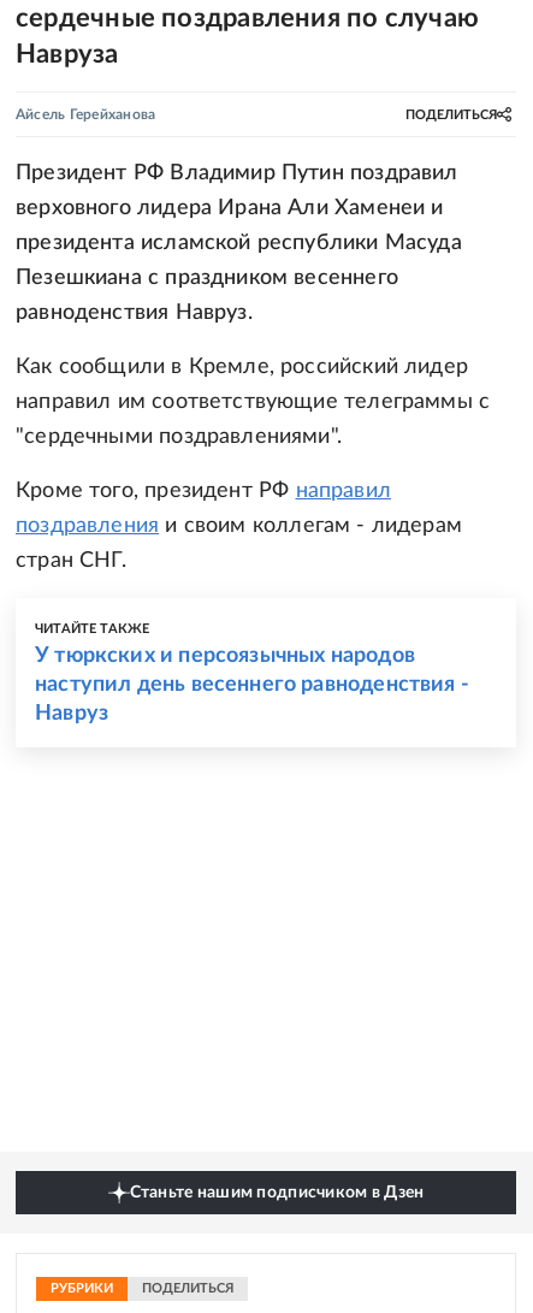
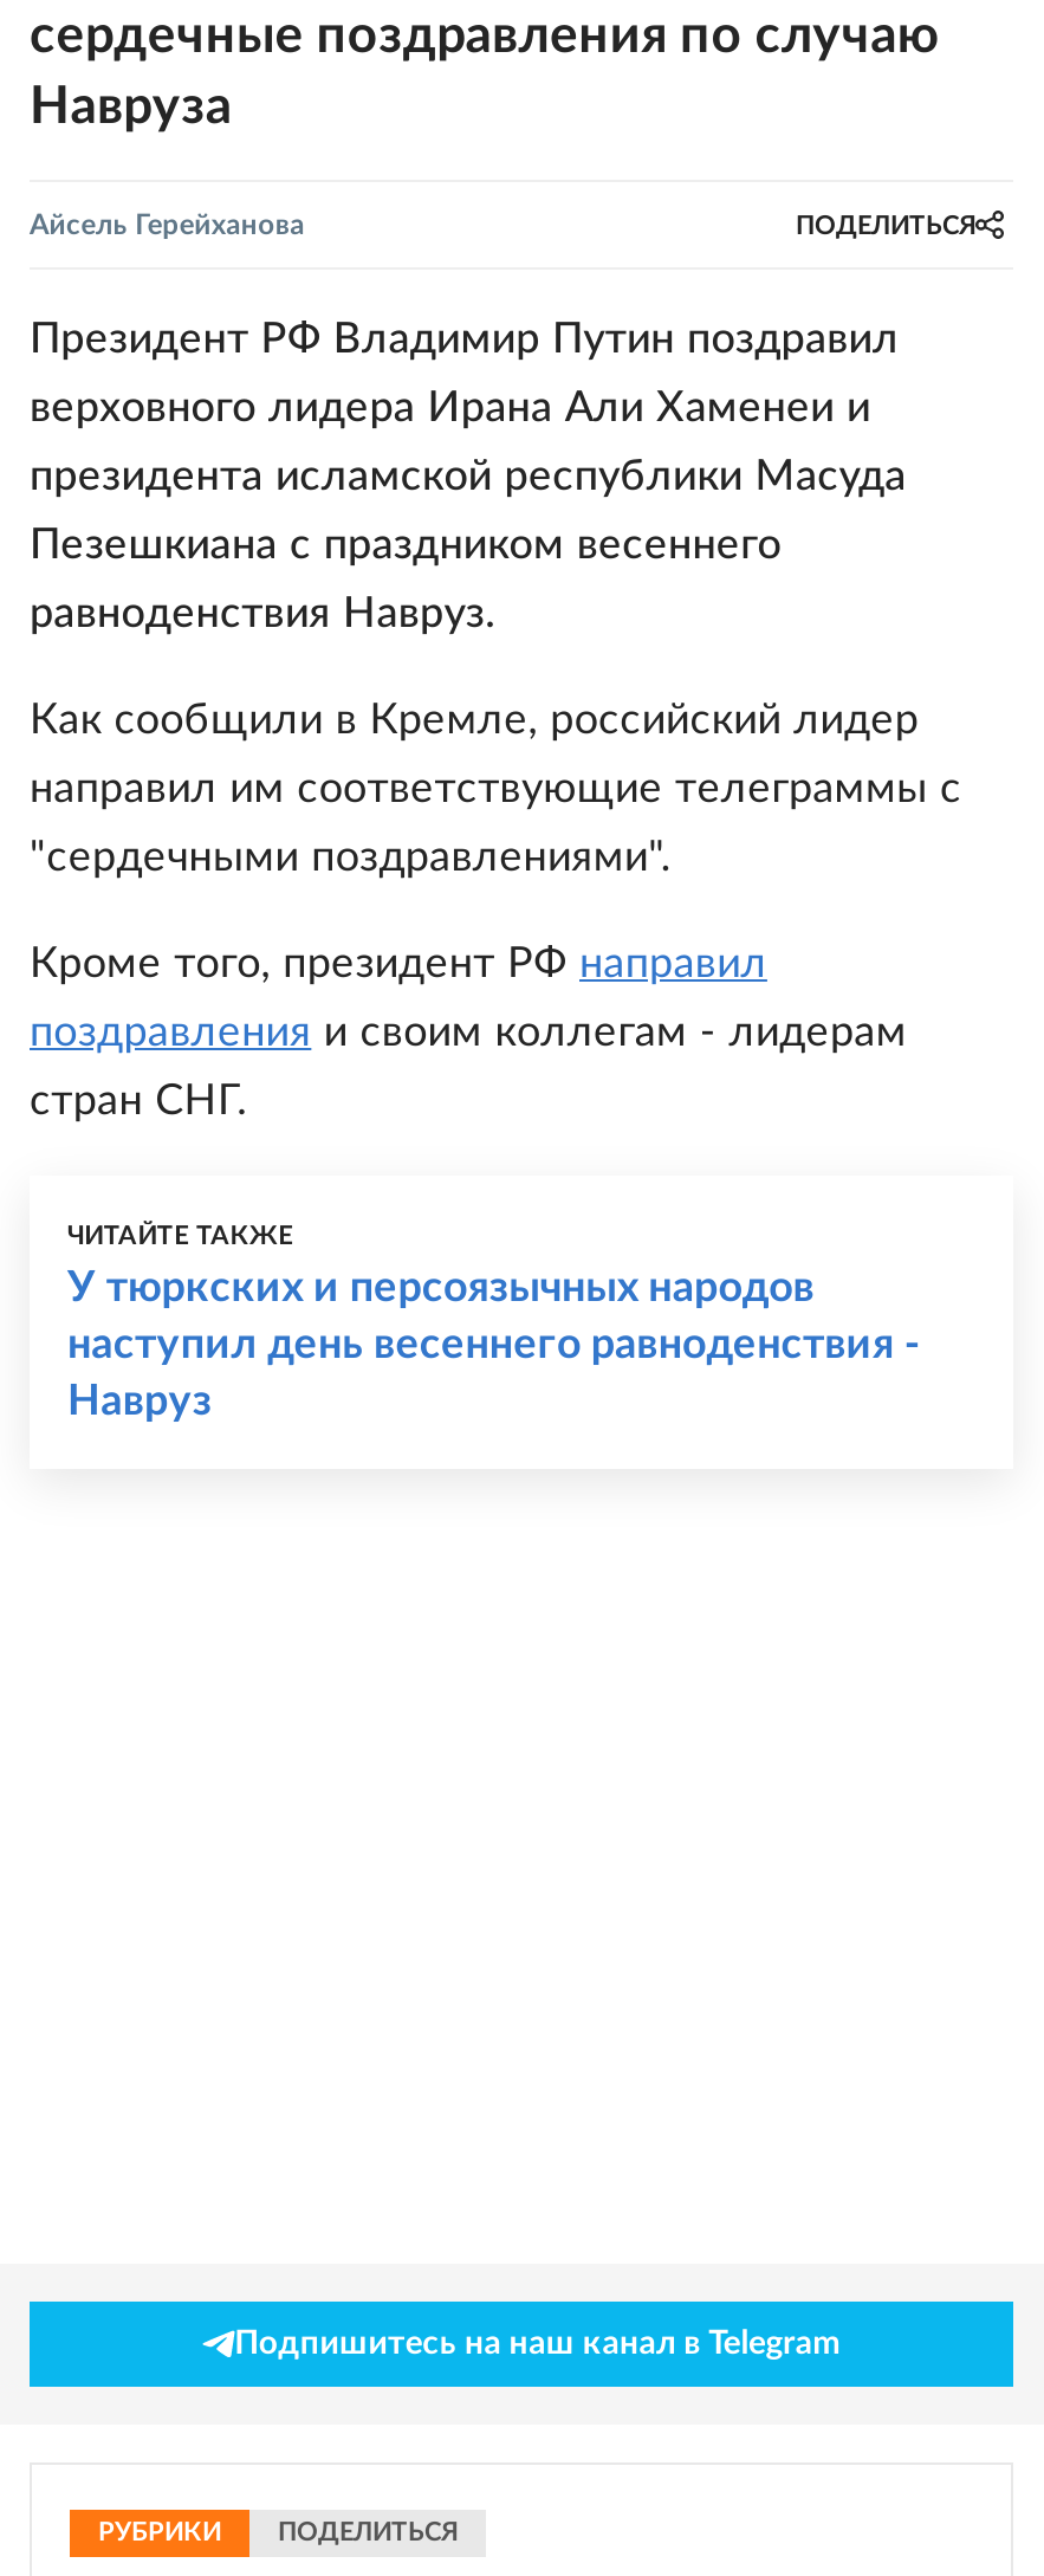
[129,1184,424,1201] Станьте нашим подписчиком в Дзен -> [234,2328,842,2361] Подпишитесь на наш канал в Telegram

